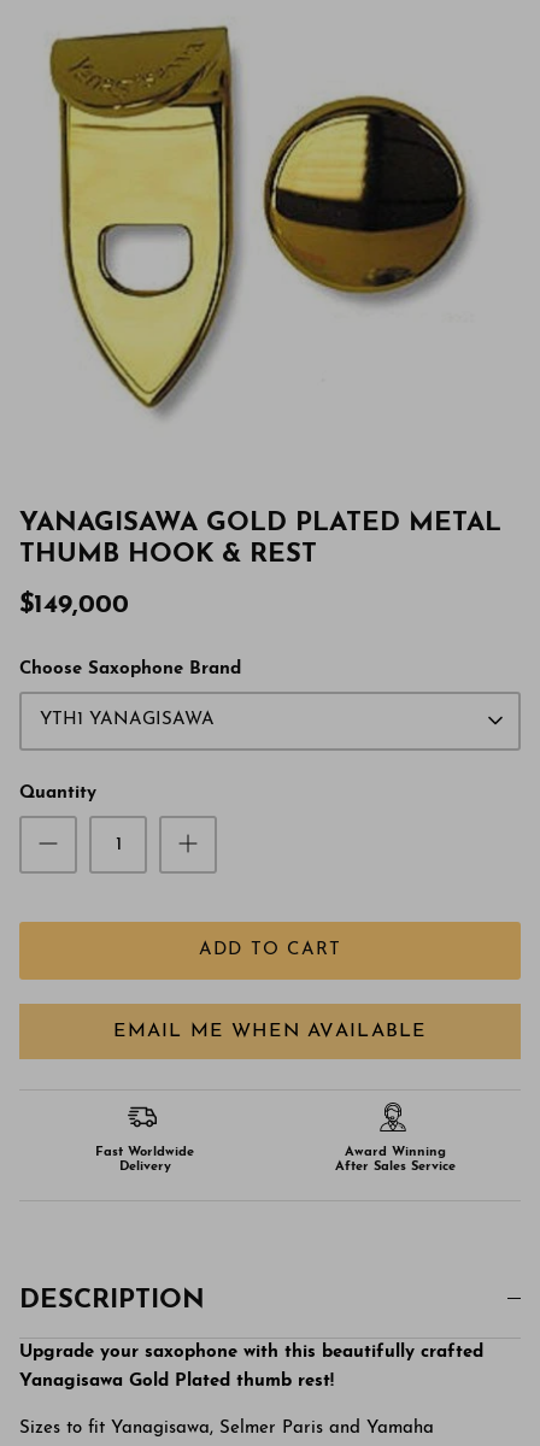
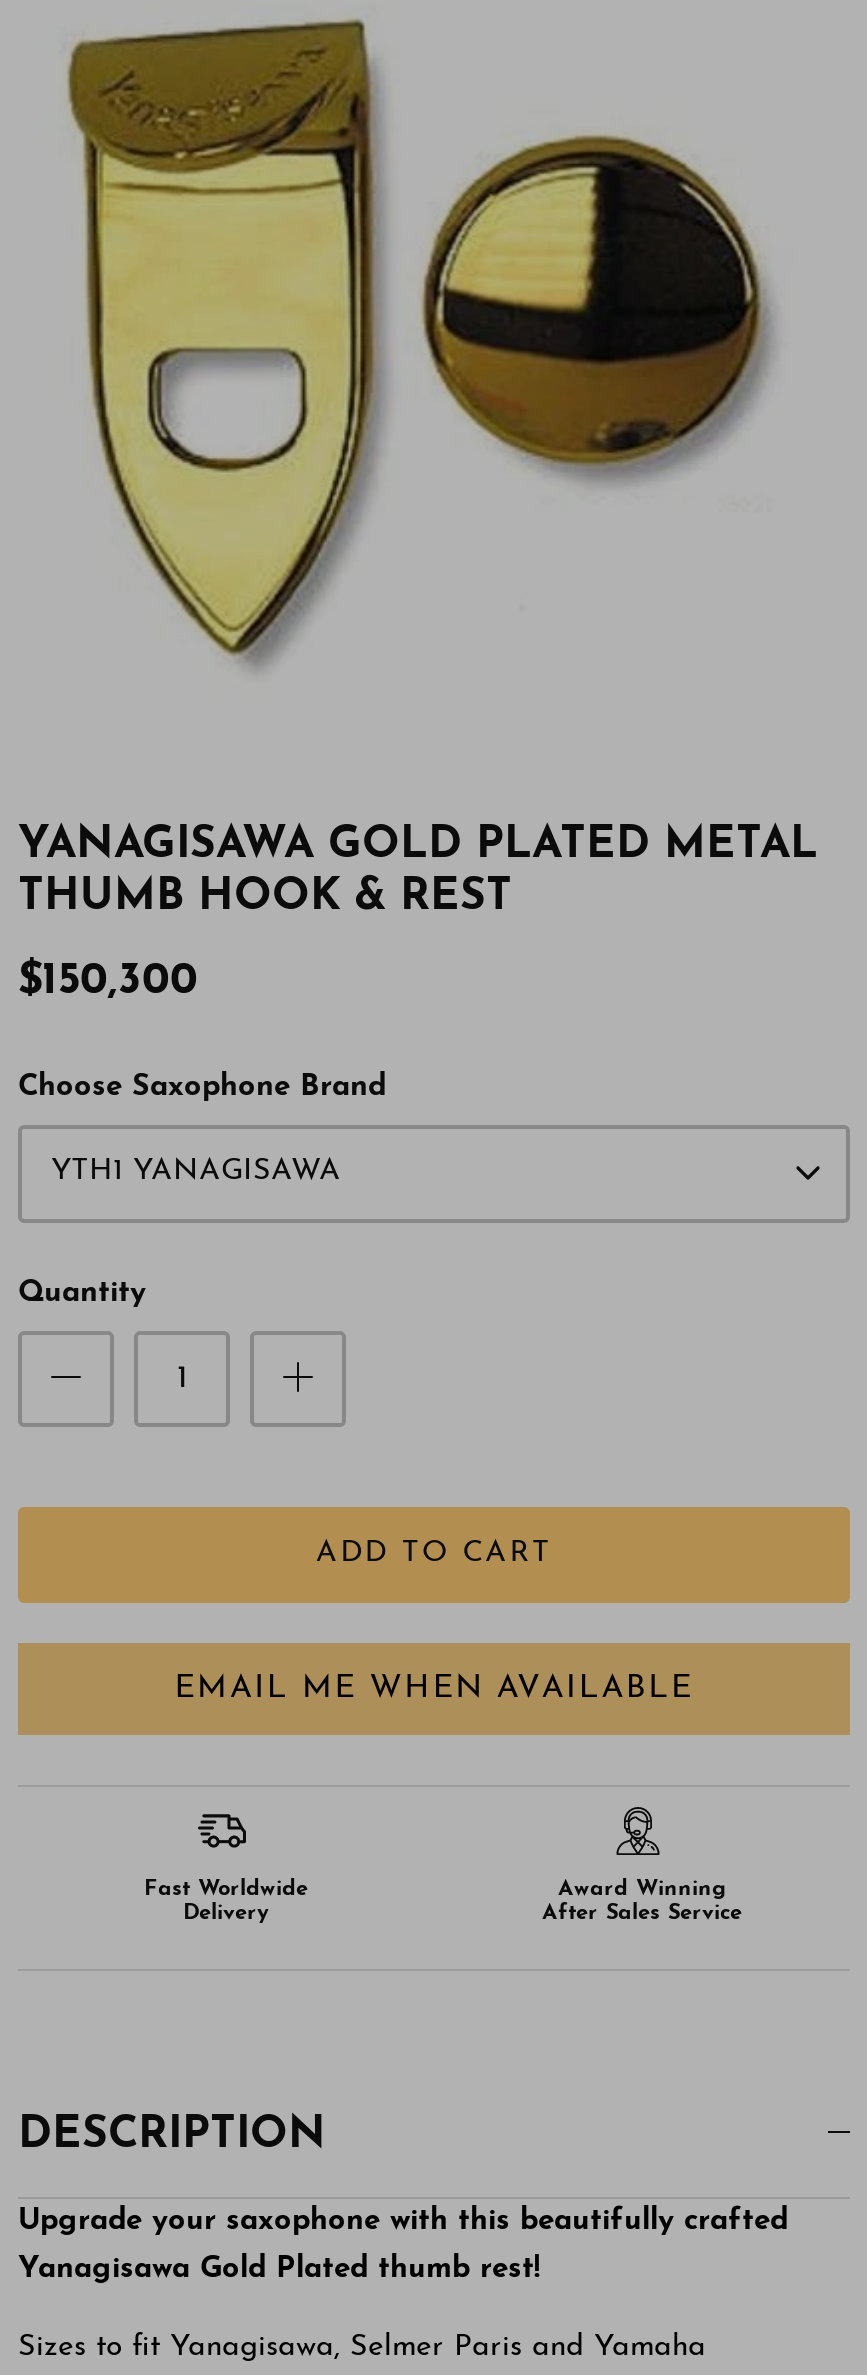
[19,592,129,619] $149,000 -> [18,959,198,1005] $150,300

